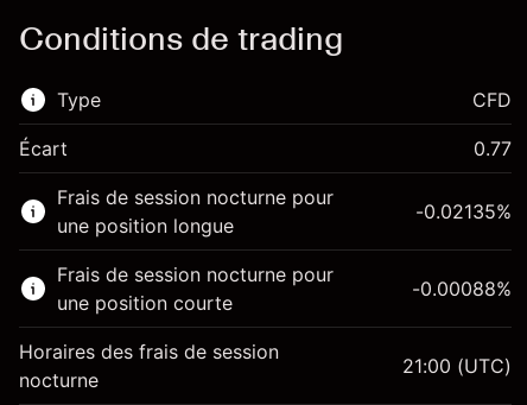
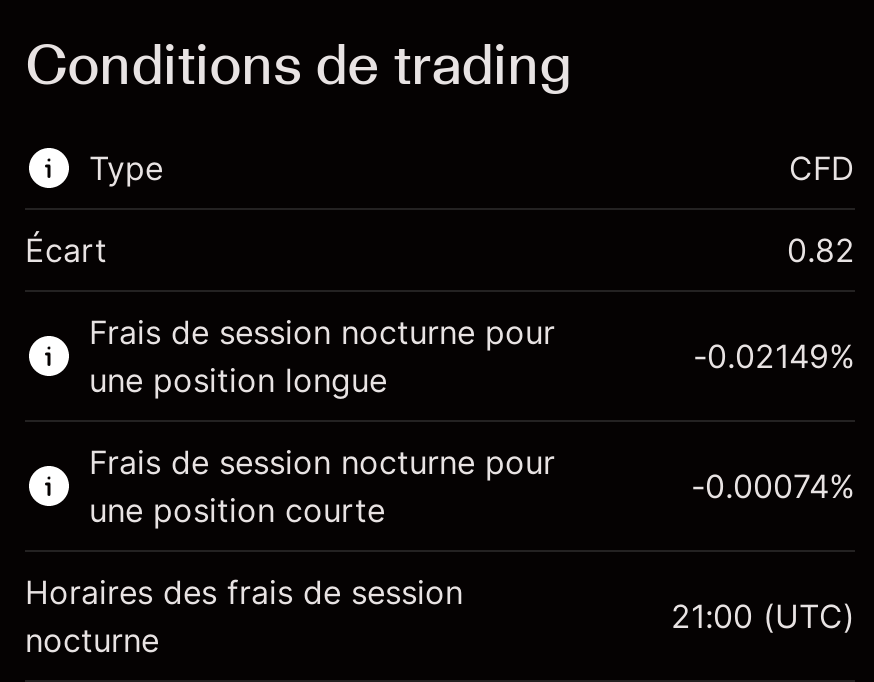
[474,137,512,160] 0.77 -> [787,230,855,270] 0.82
[415,200,512,223] -0.02135% -> [693,336,855,376] -0.02149%
[412,277,512,300] -0.00088% -> [691,466,855,506] -0.00074%

